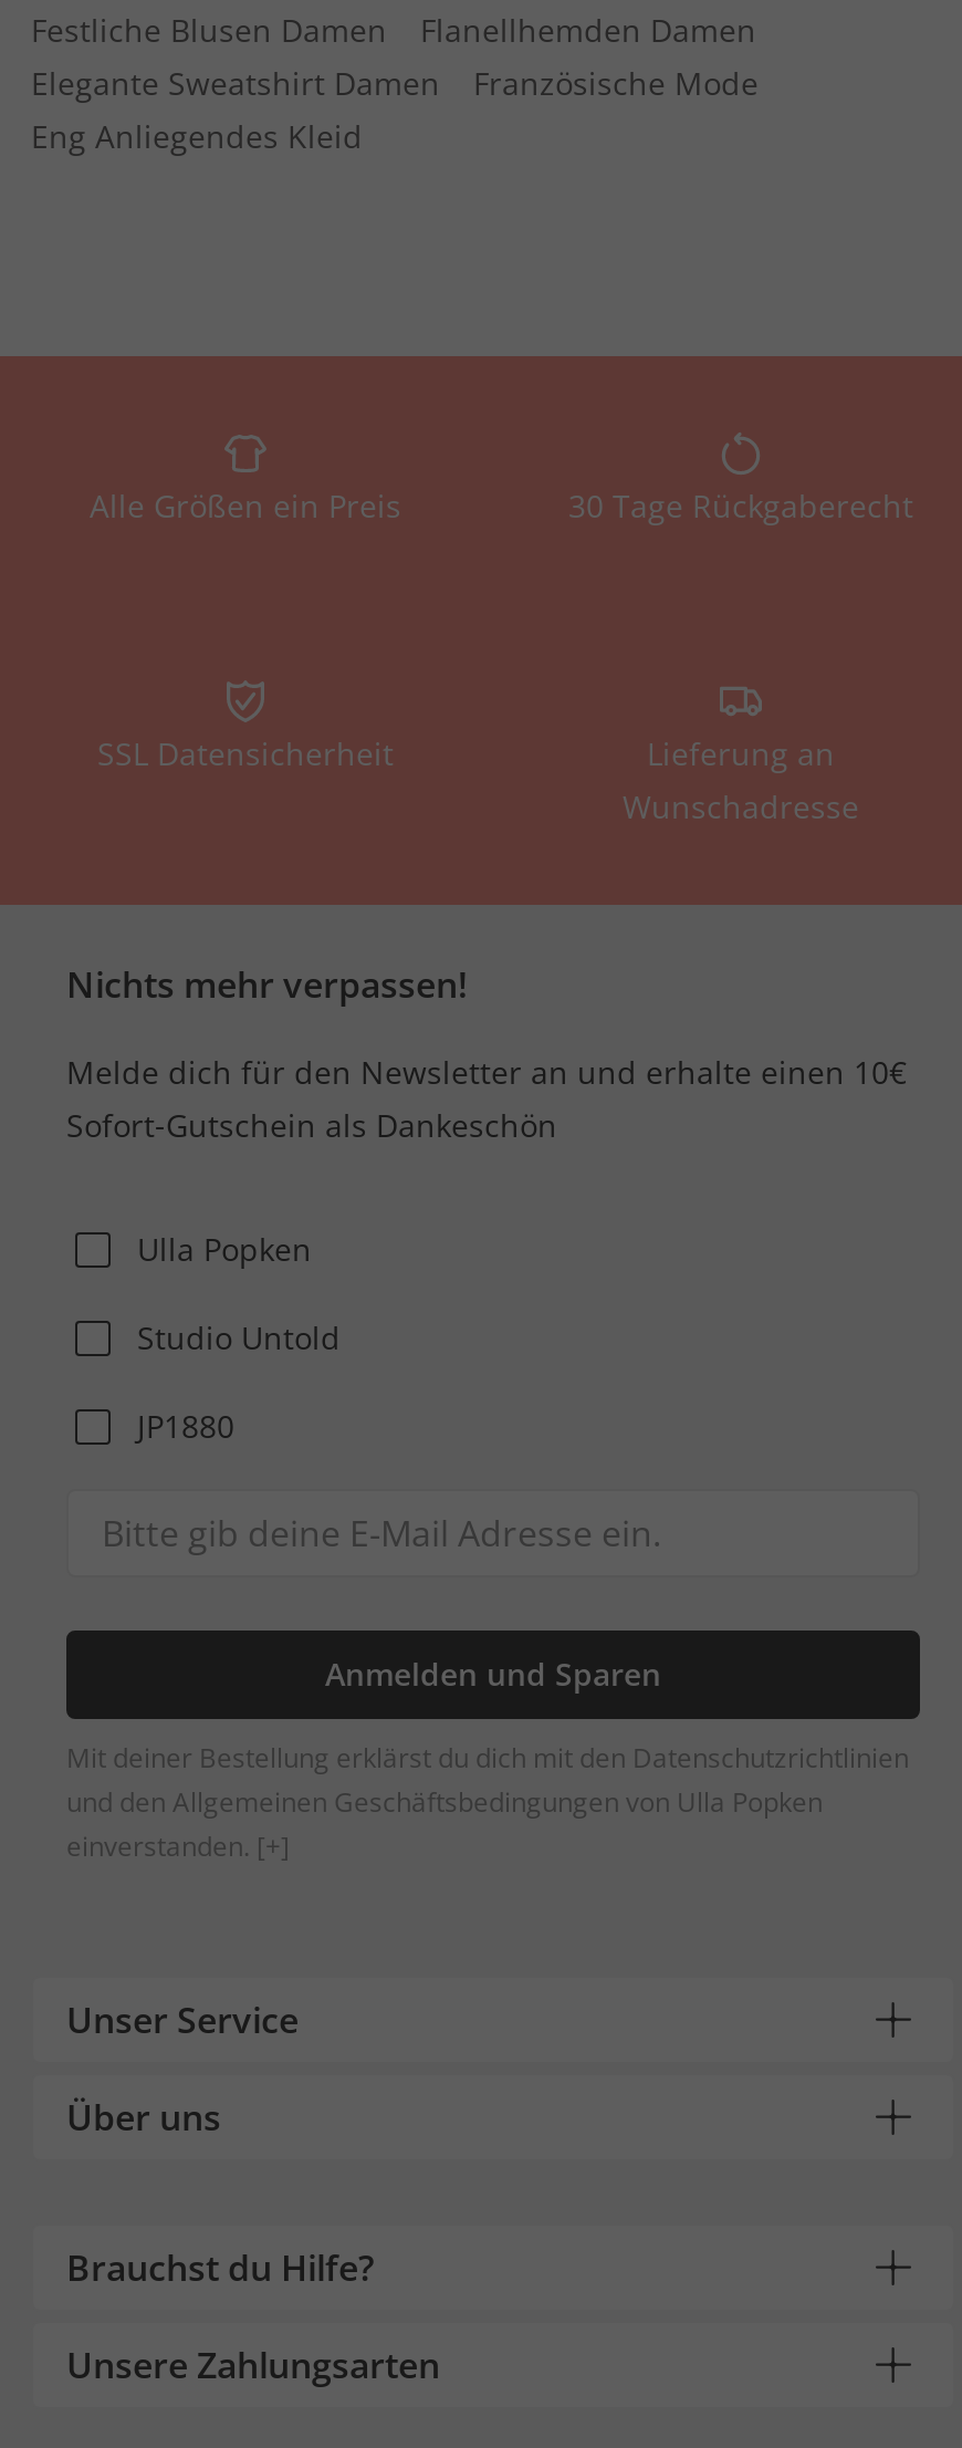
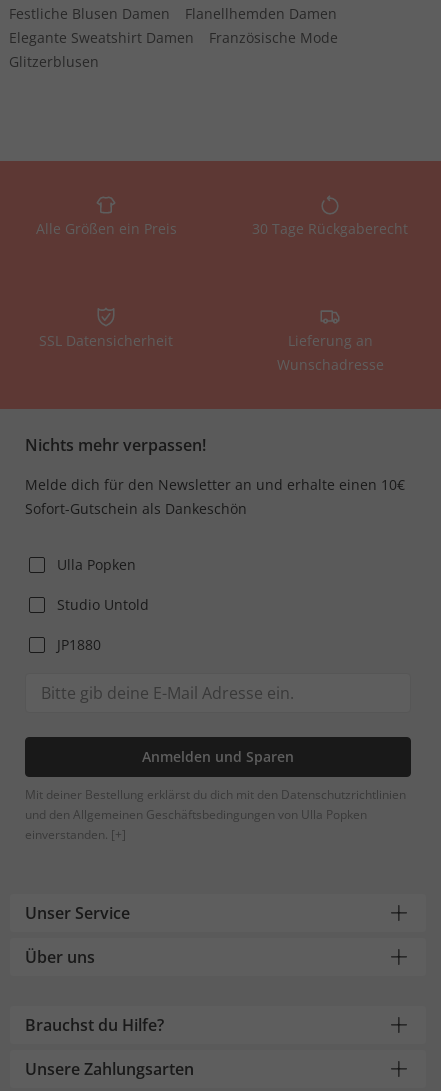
[31,115,363,157] Eng Anliegendes Kleid -> [9,52,99,71] Glitzerblusen

